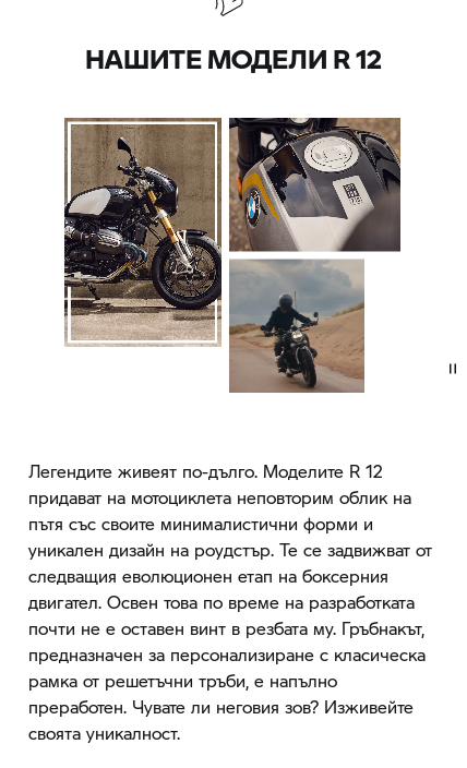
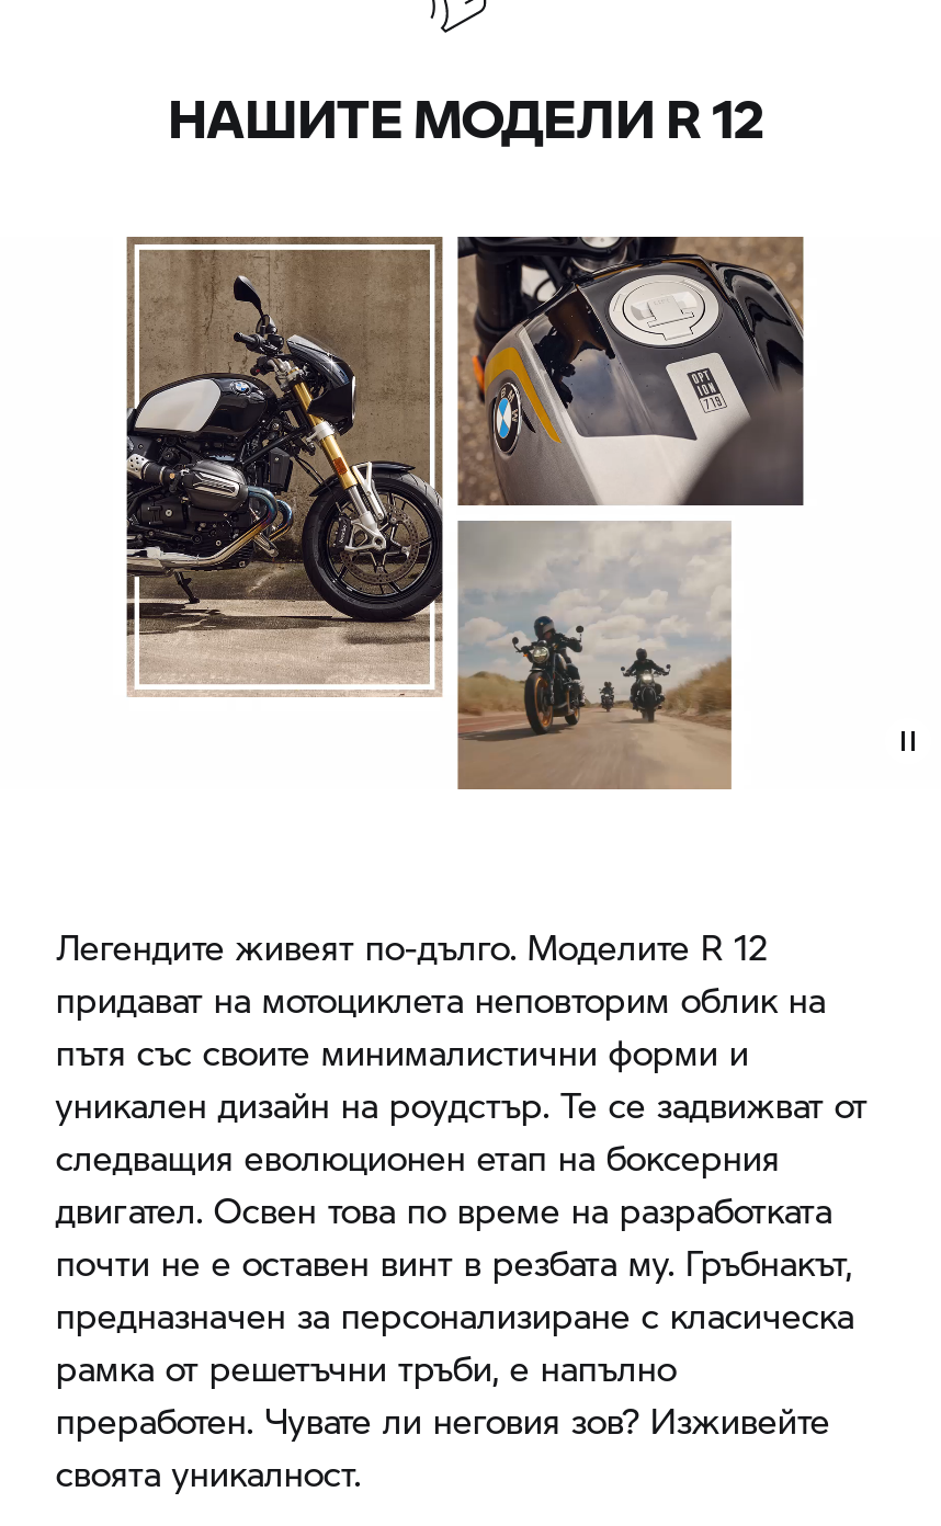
[229,260,364,392] [image] -> [458,524,730,789] [image]

